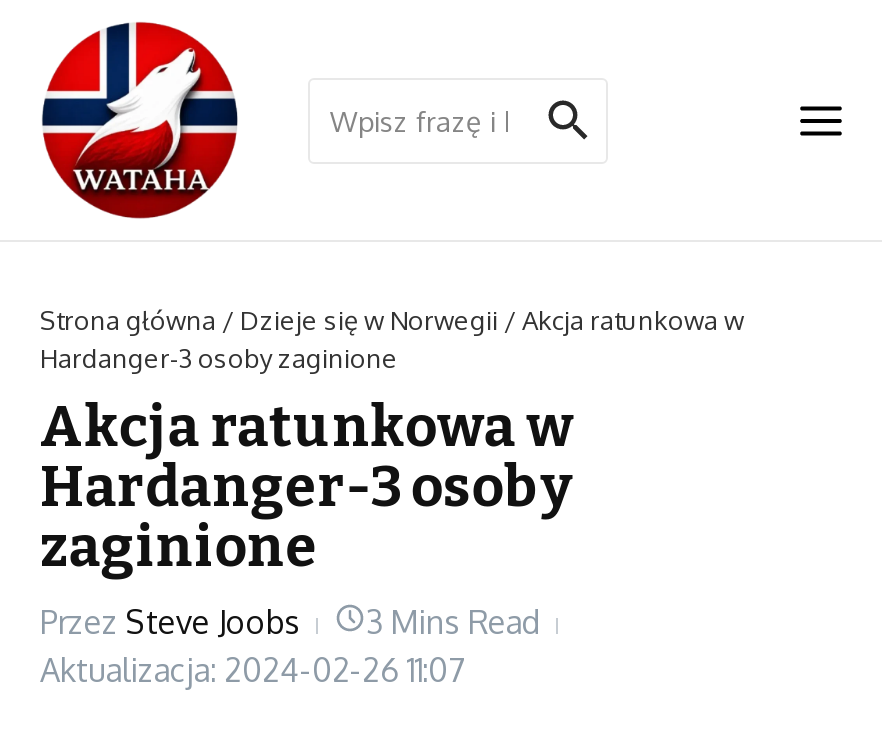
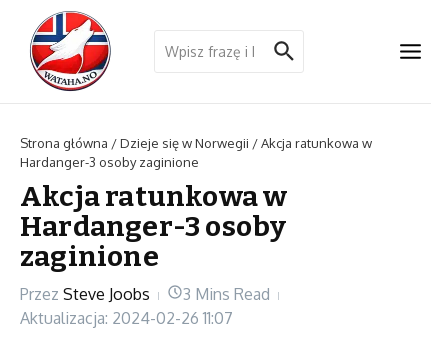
[40,42,240,218] [image] -> [22,21,118,91] [image]

